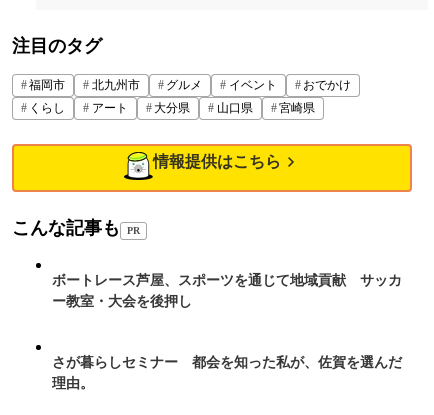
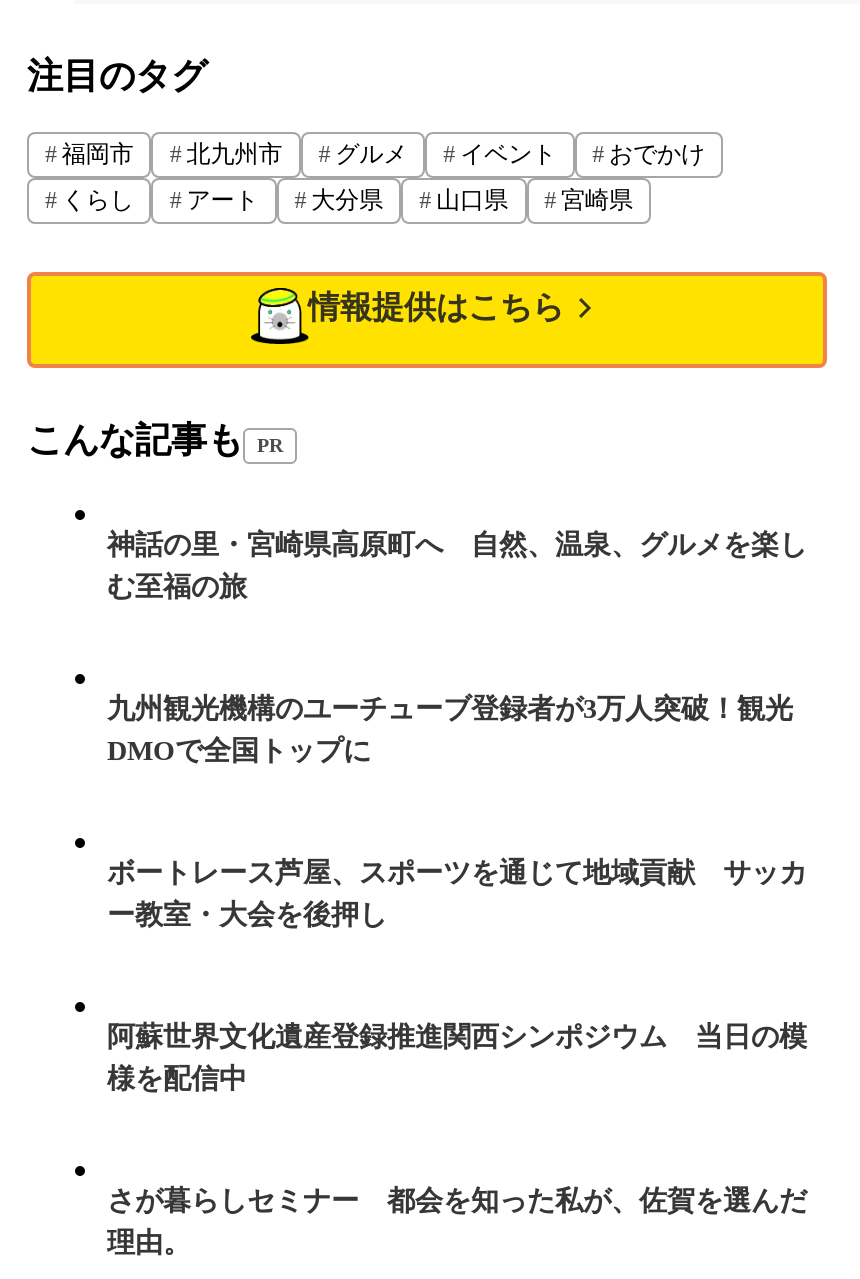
none -> [107,530,807,602] 神話の里・宮崎県高原町へ 自然、温泉、グルメを楽し | む至福の旅
none -> [107,694,793,766] 九州観光機構のユーチューブ登録者が3万人突破！観光 | DMOで全国トップに
none -> [107,1022,807,1094] 阿蘇世界文化遺産登録推進関西シンポジウム 当日の模 | 様を配信中

